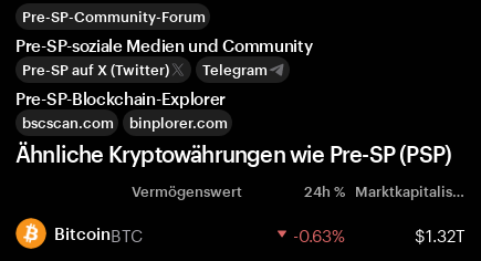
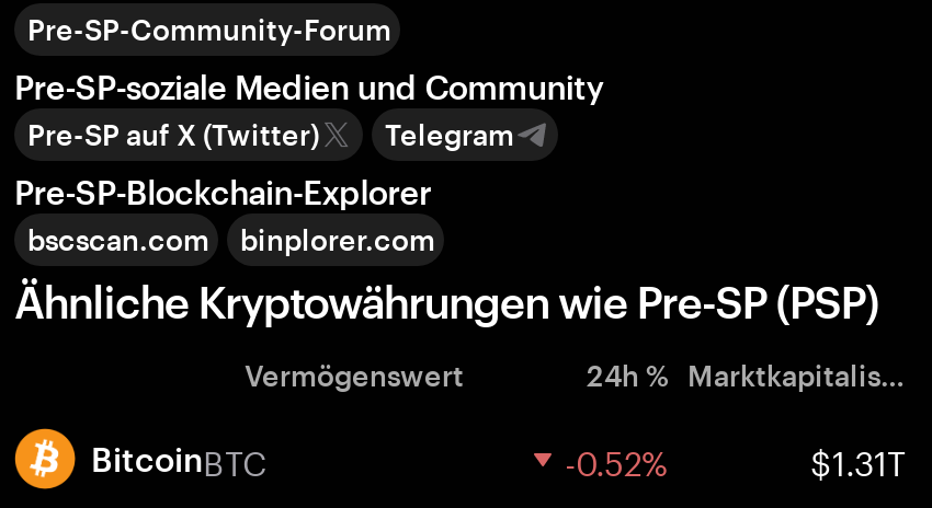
[293,220,466,247] -0.63% | $1.32T -> [565,432,907,485] -0.52% | $1.31T

